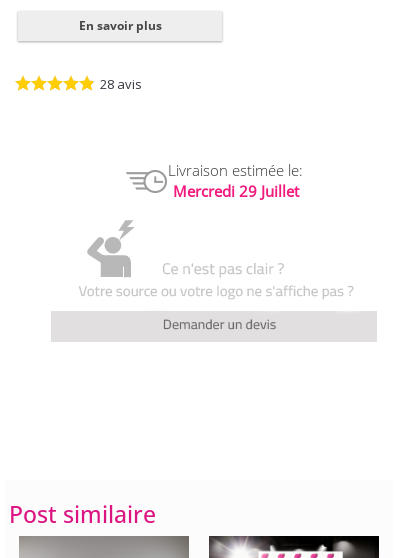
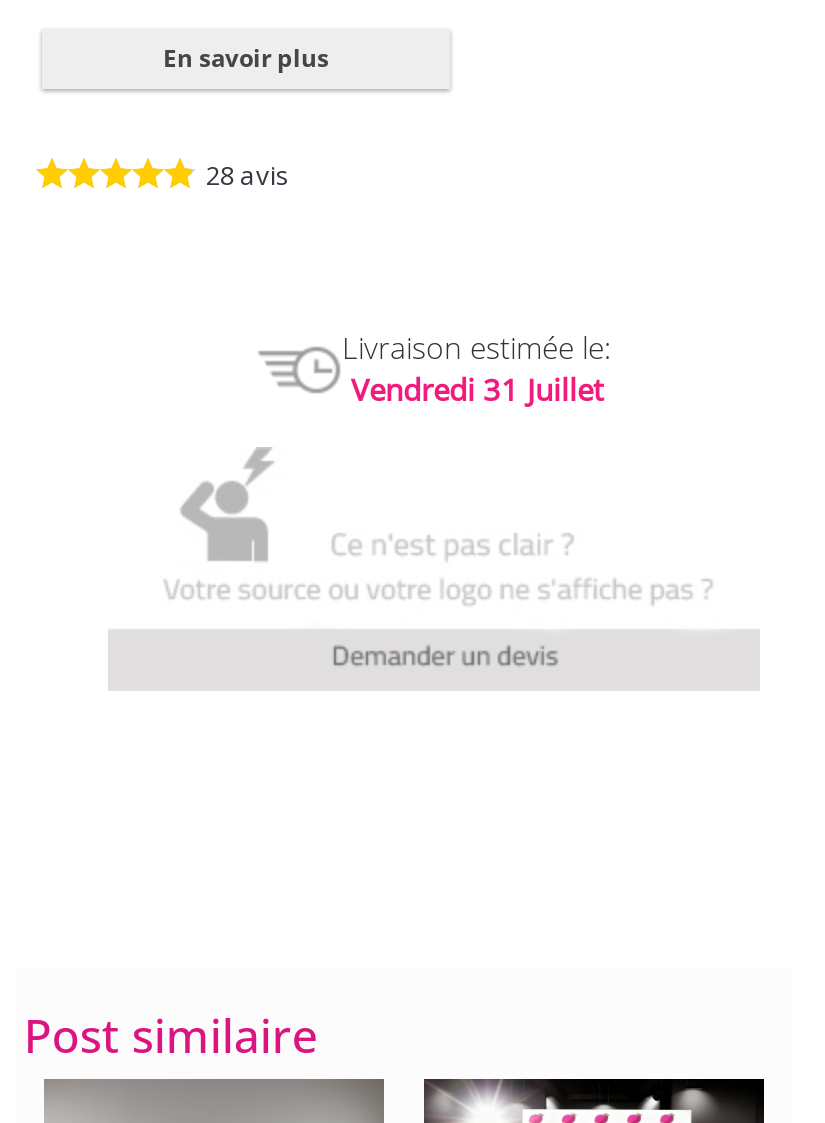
[172,181,298,201] Mercredi 29 Juillet -> [351,369,603,409] Vendredi 31 Juillet

